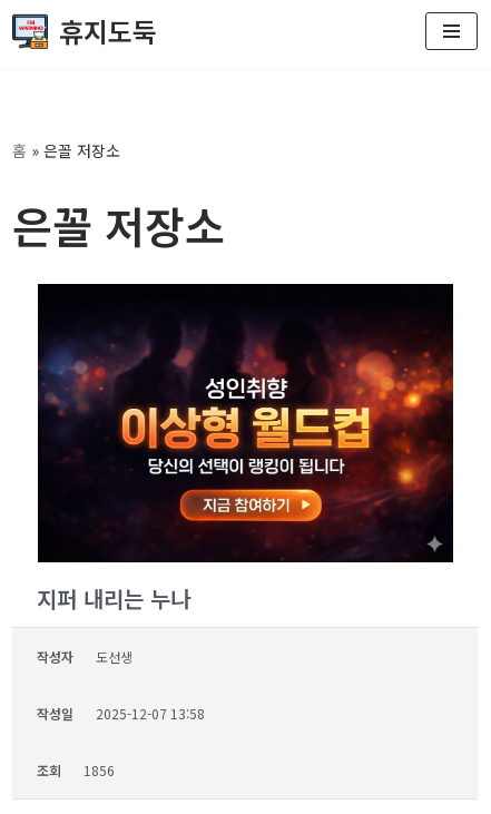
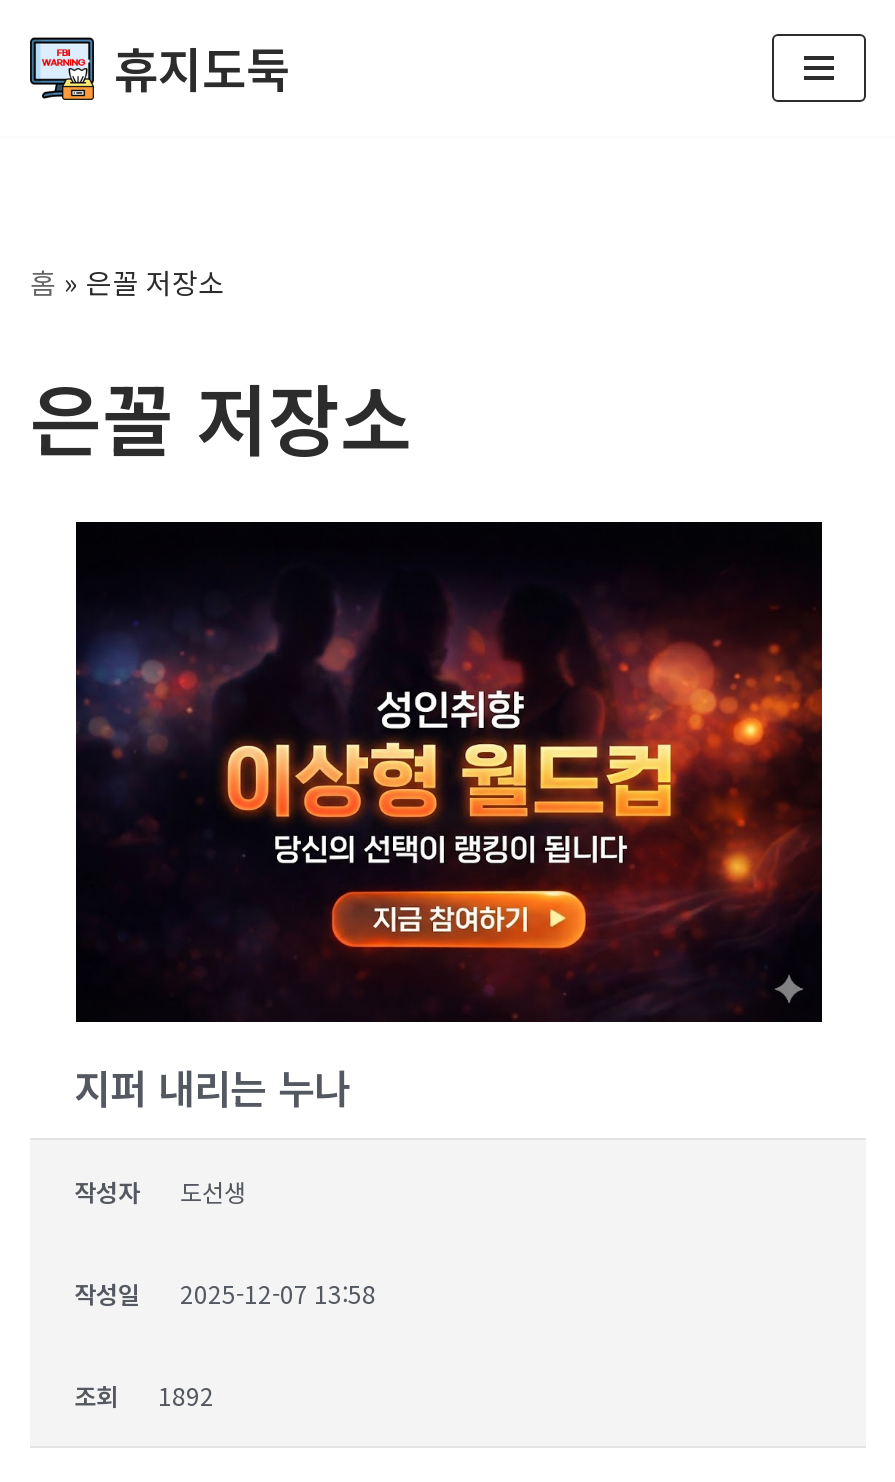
[37,761,115,780] 조회 1856 -> [74,1378,214,1412] 조회 1892

